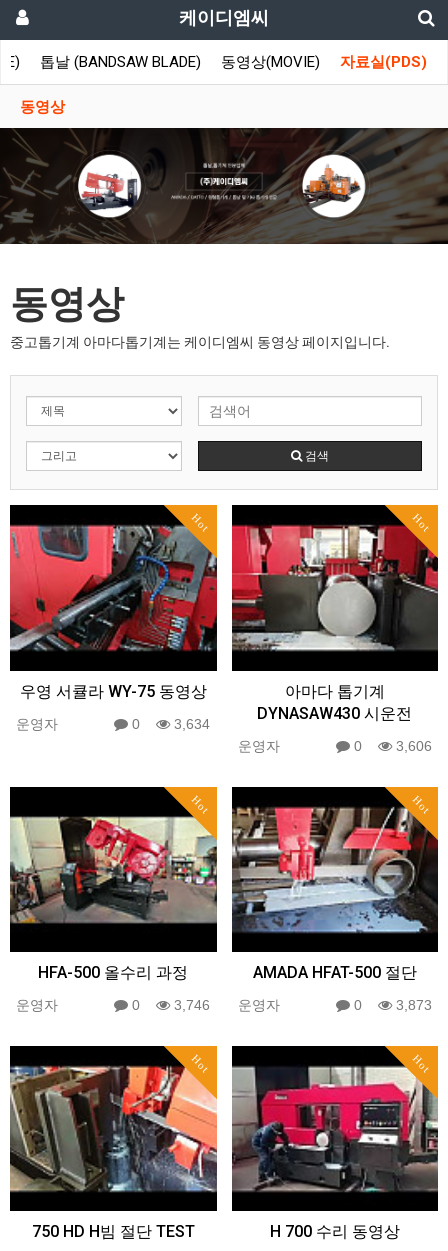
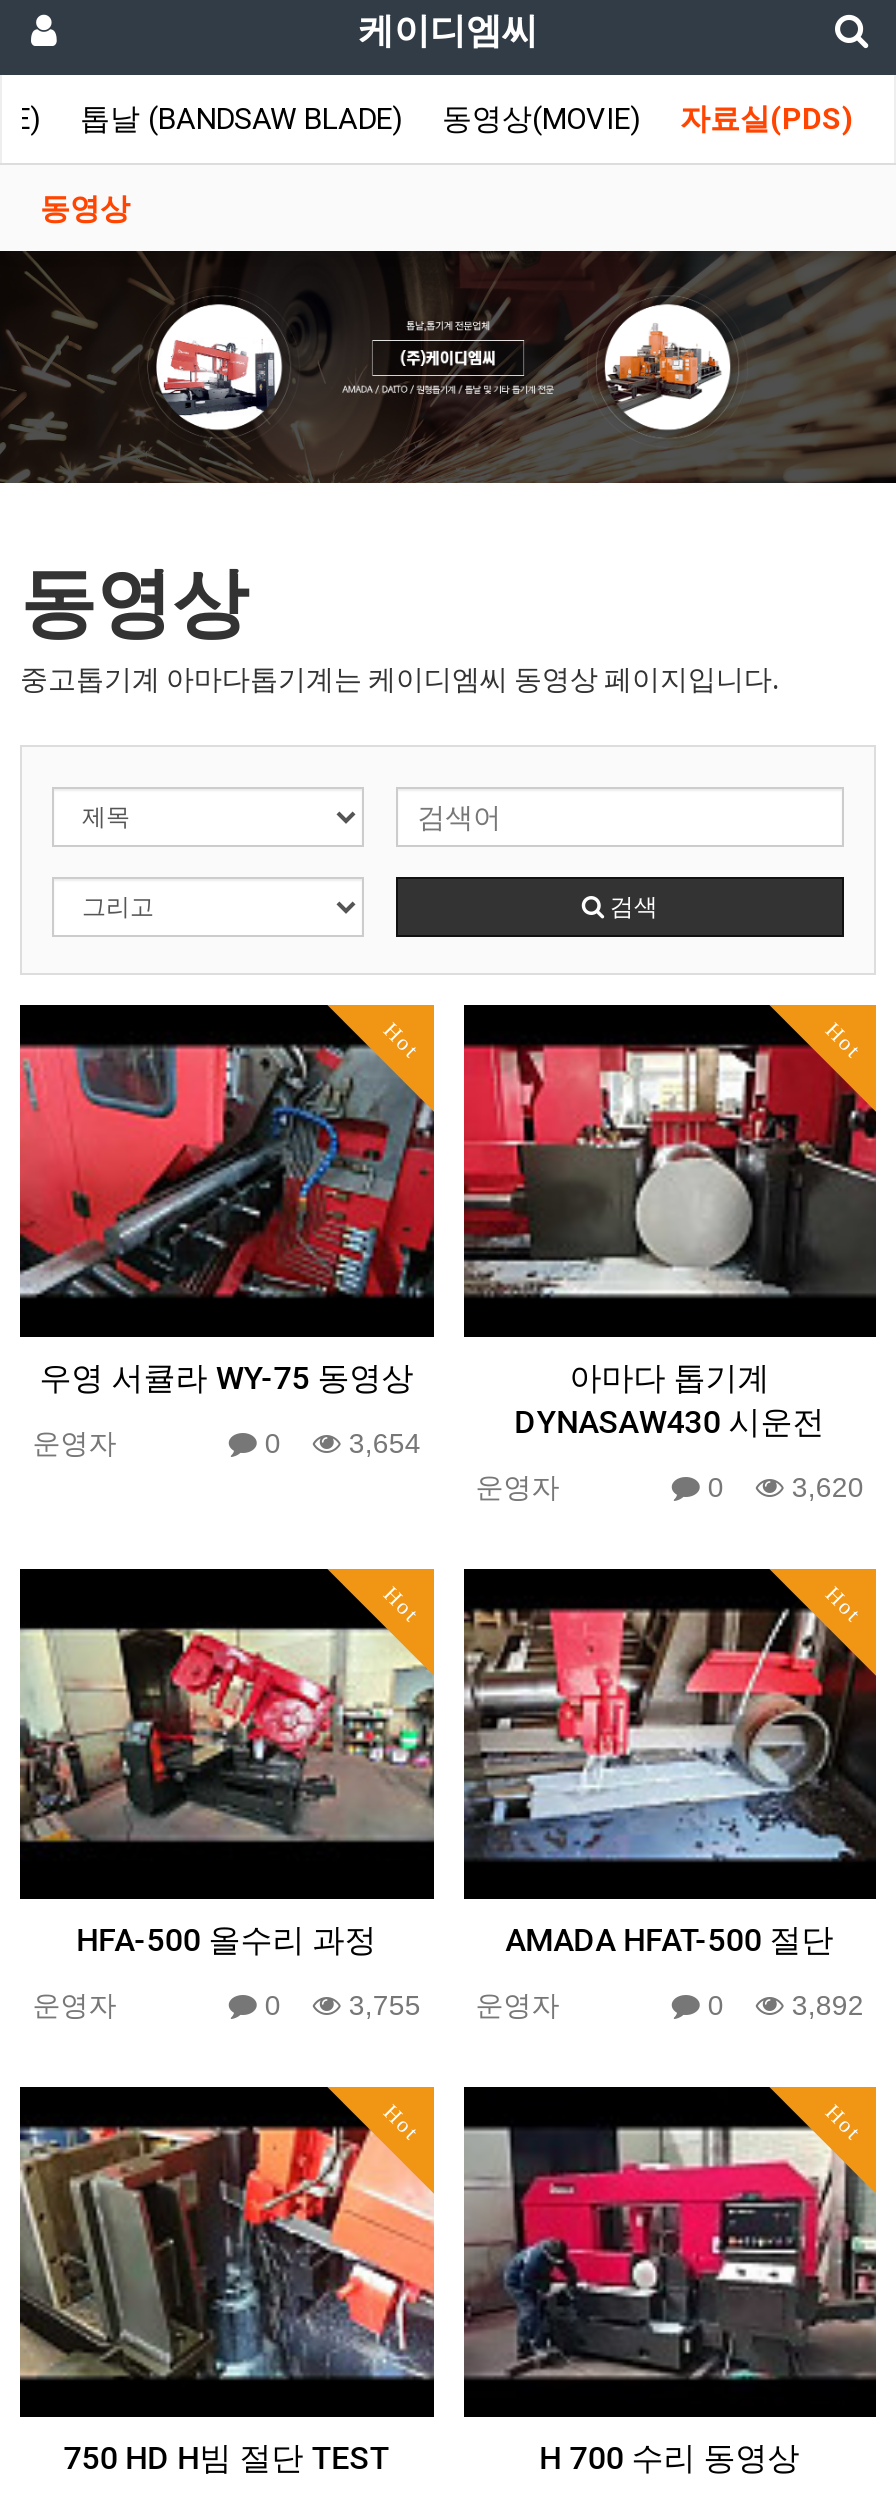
[128,716,210,732] 0 3,634 -> [257,1426,421,1458] 0 3,654
[350,738,432,754] 0 3,606 -> [700,1470,864,1502] 0 3,620
[128,997,280,1013] 0 3,746 운영자 -> [257,1989,559,2021] 0 3,755 운영자
[350,997,432,1013] 0 3,873 -> [700,1989,864,2021] 0 3,892

